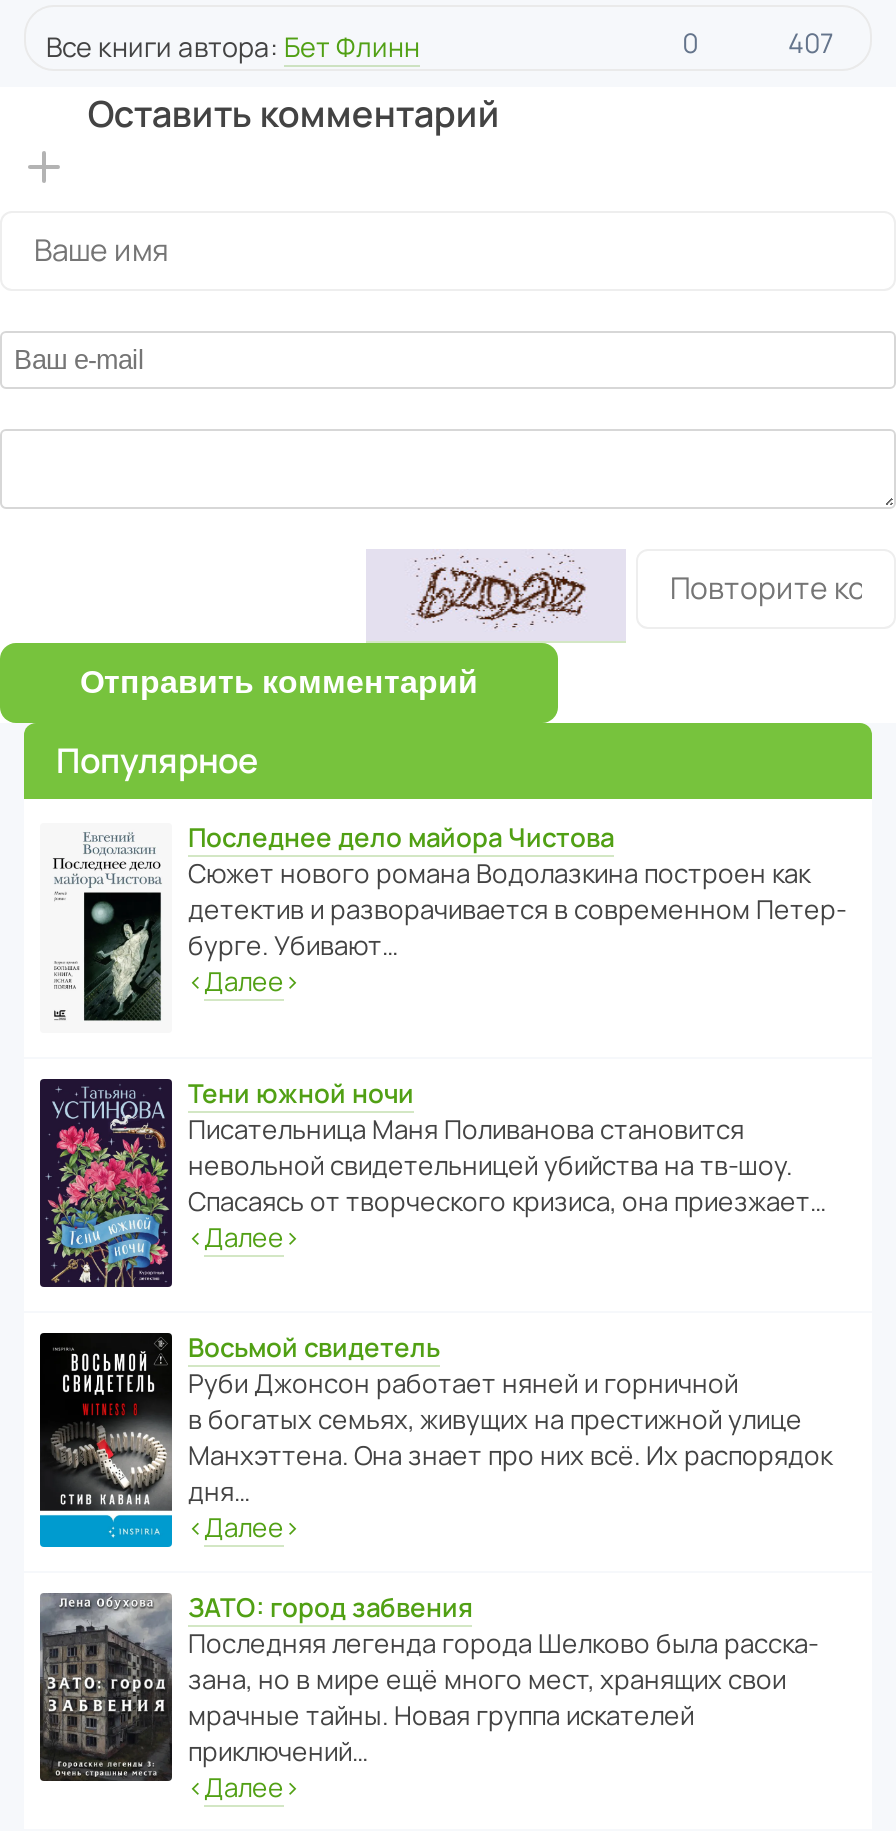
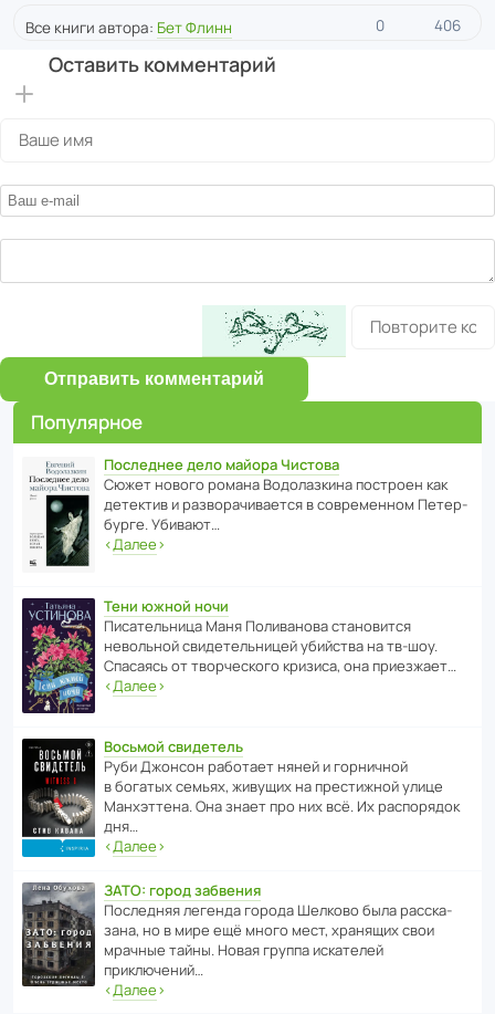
[788,26,834,62] 407 -> [434,16,461,36] 406
[410,551,590,639] [image] -> [225,309,328,355] [image]

